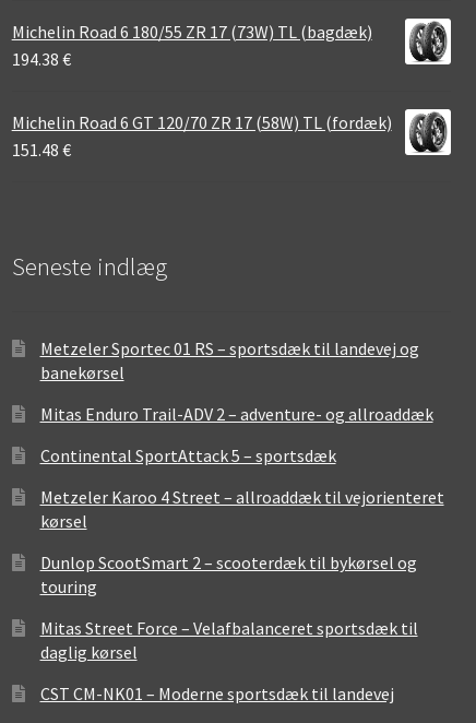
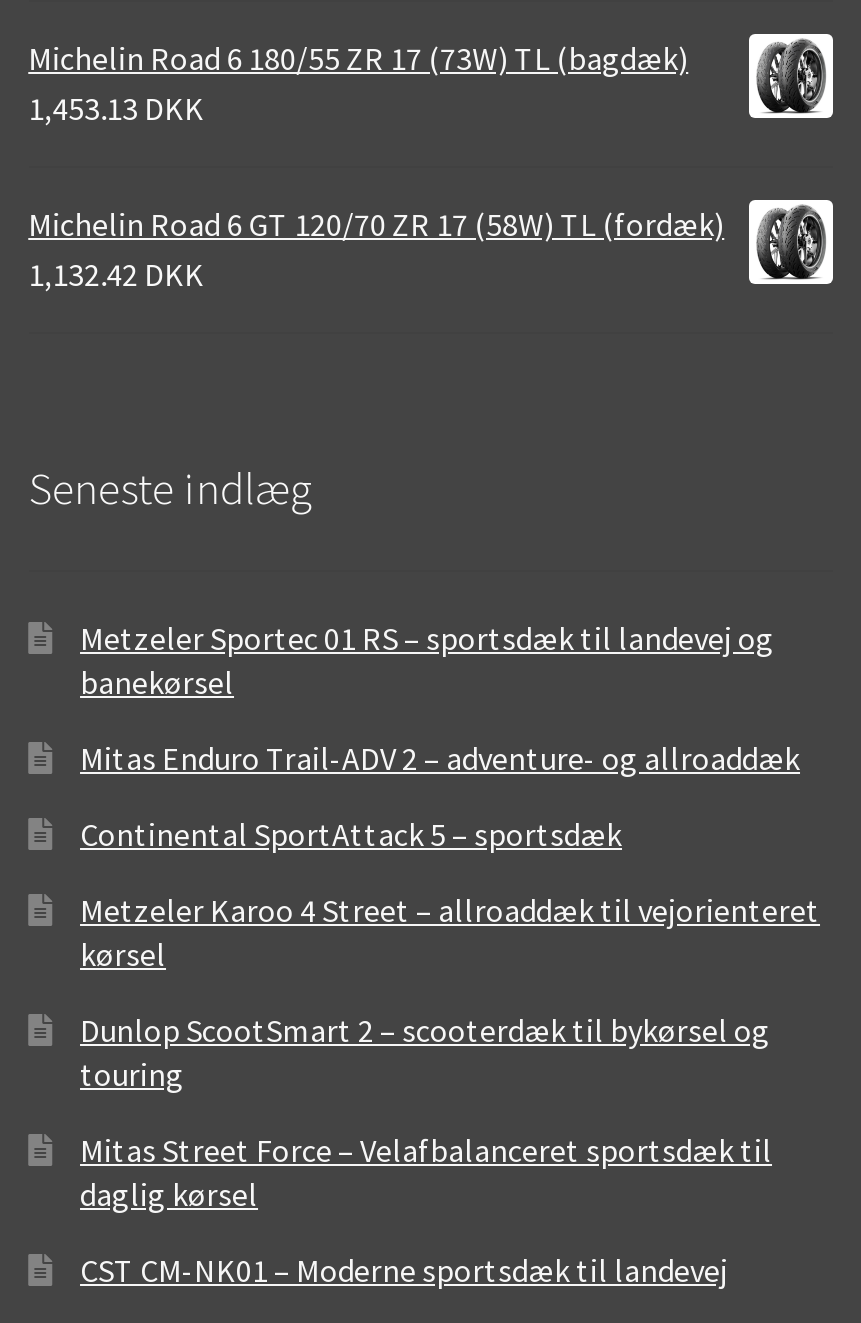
[12,48,71,70] 194.38 € -> [28,88,204,128] 1,453.13 DKK
[12,139,71,160] 151.48 € -> [28,254,204,294] 1,132.42 DKK

